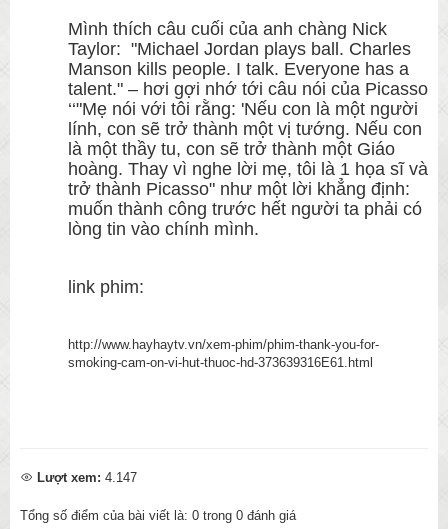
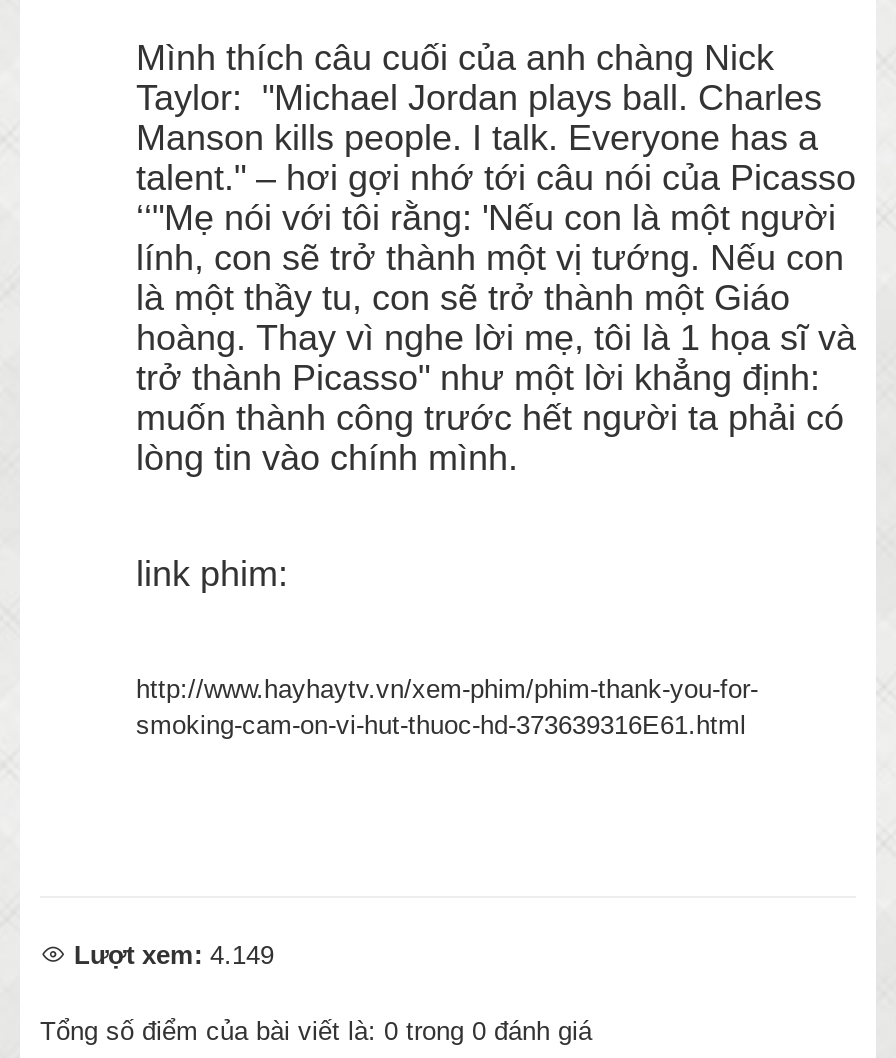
[37,470,137,485] Lượt xem: 4.147 -> [74,940,274,970] Lượt xem: 4.149

